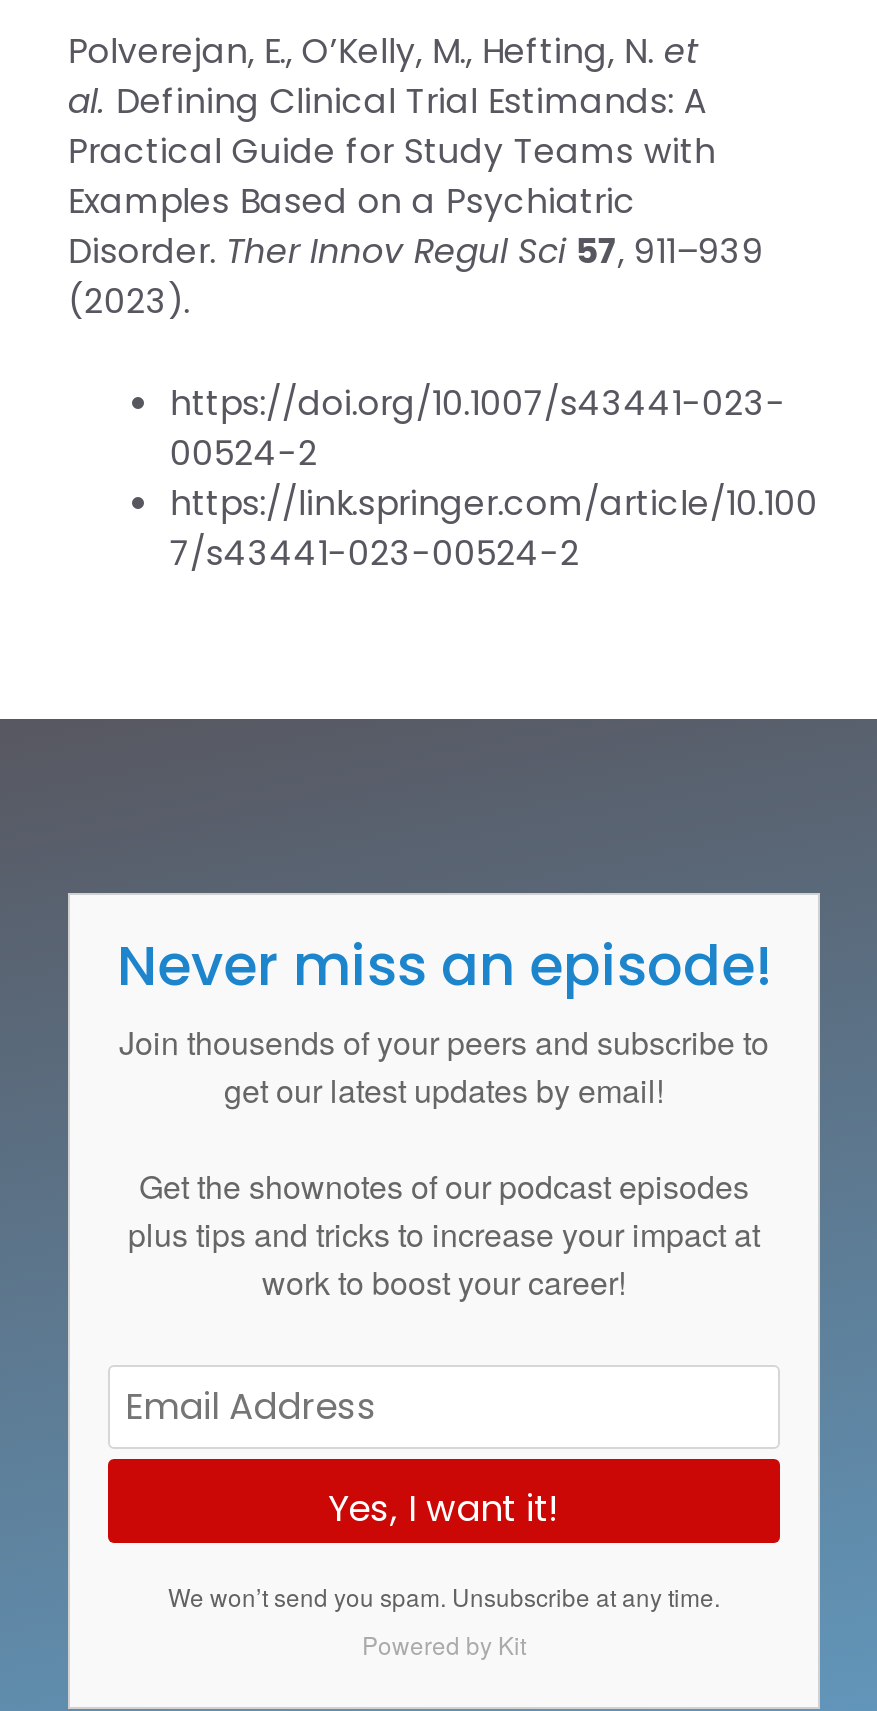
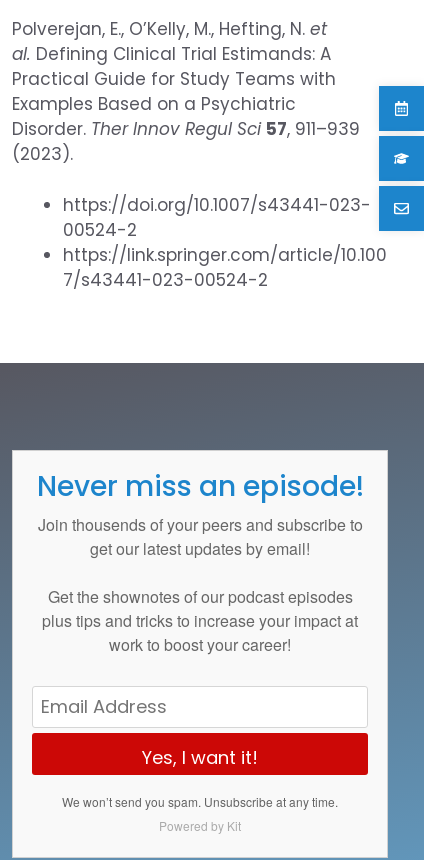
none -> [378,85,421,232] [image]

